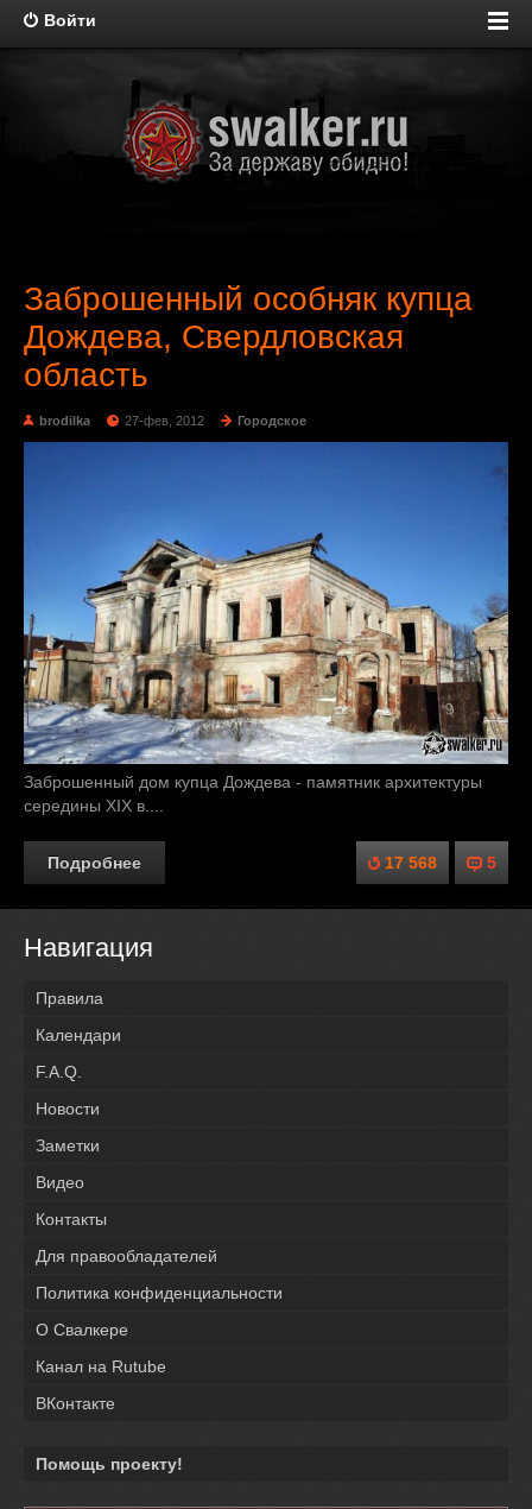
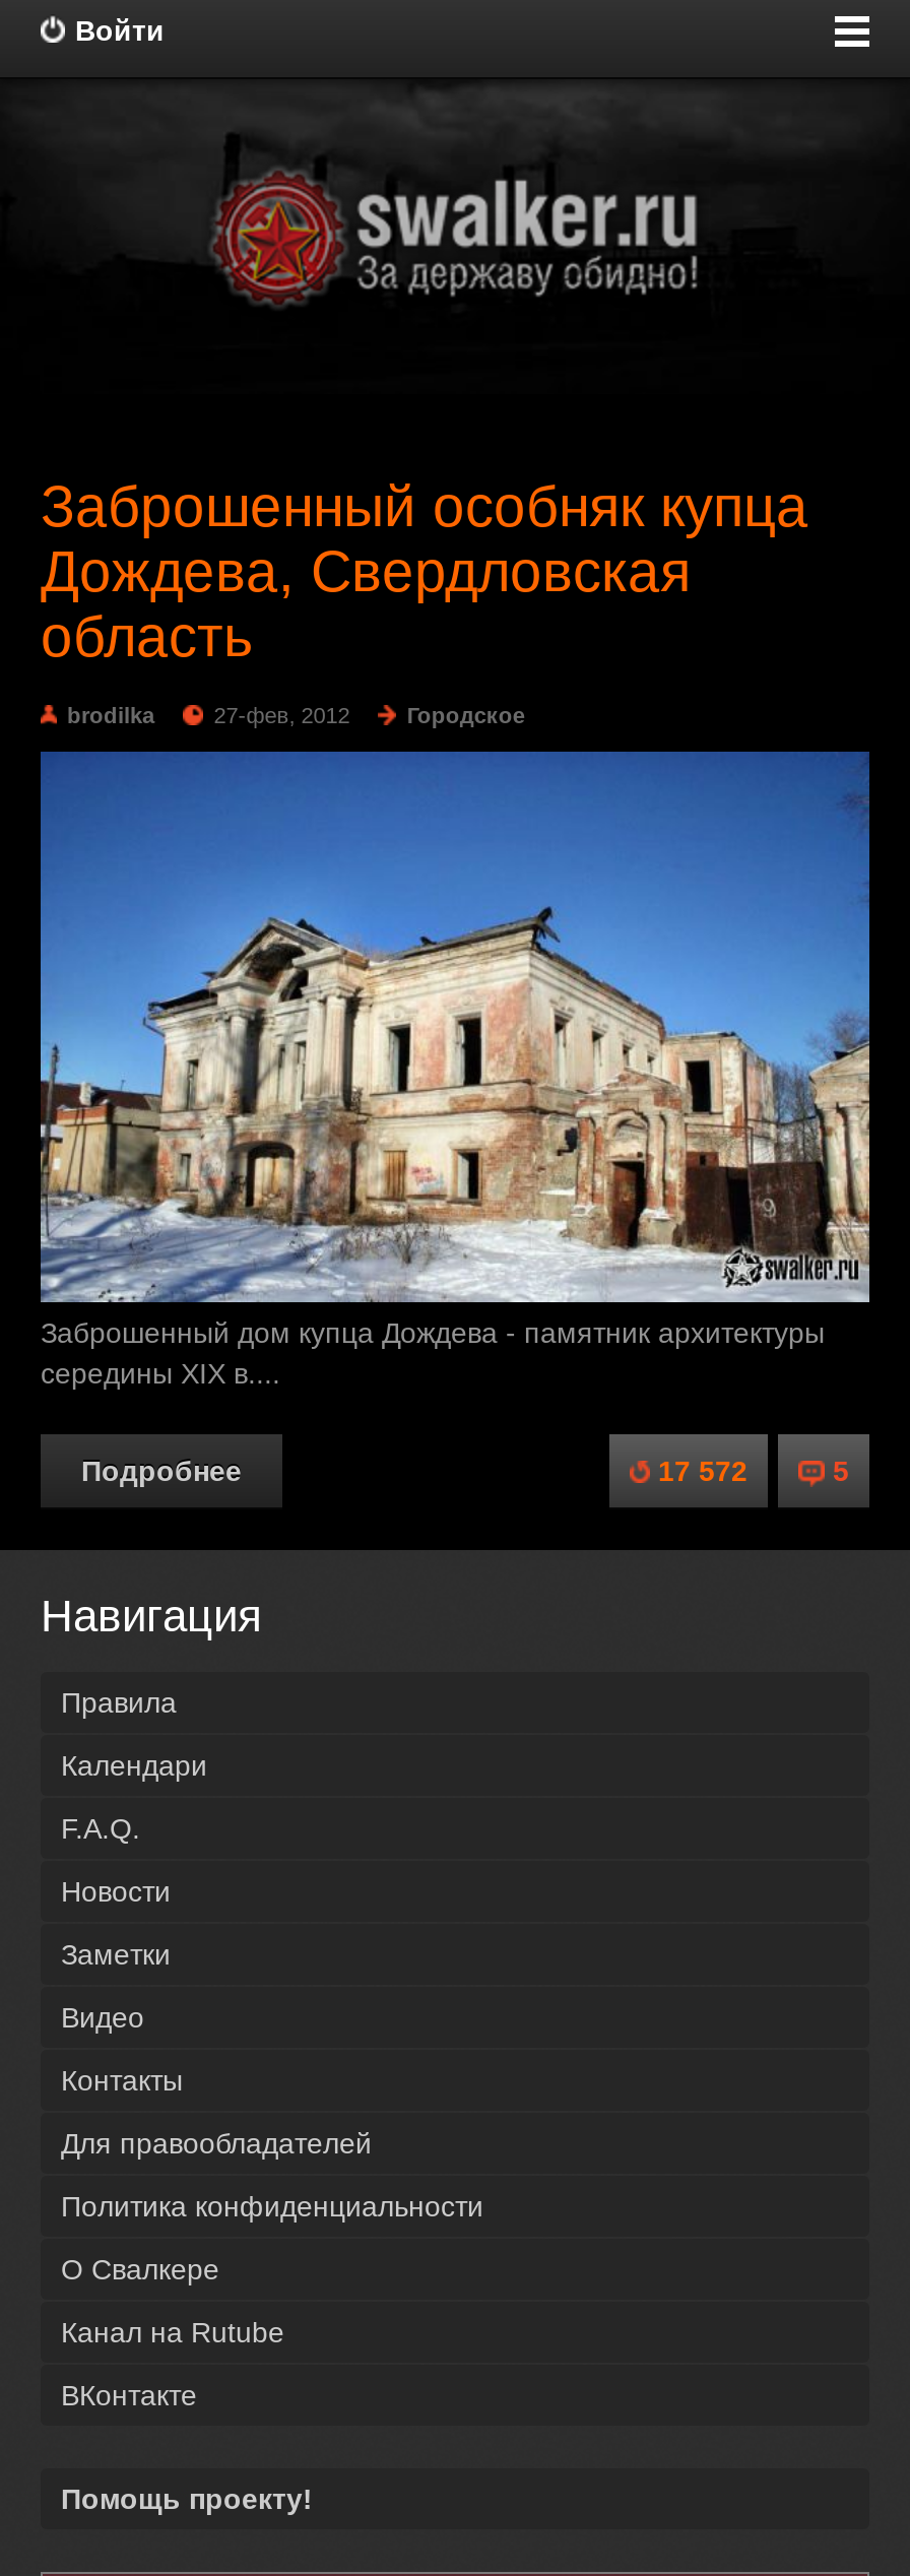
[385,853,437,872] 17 568 -> [658,1455,747,1488] 17 572

